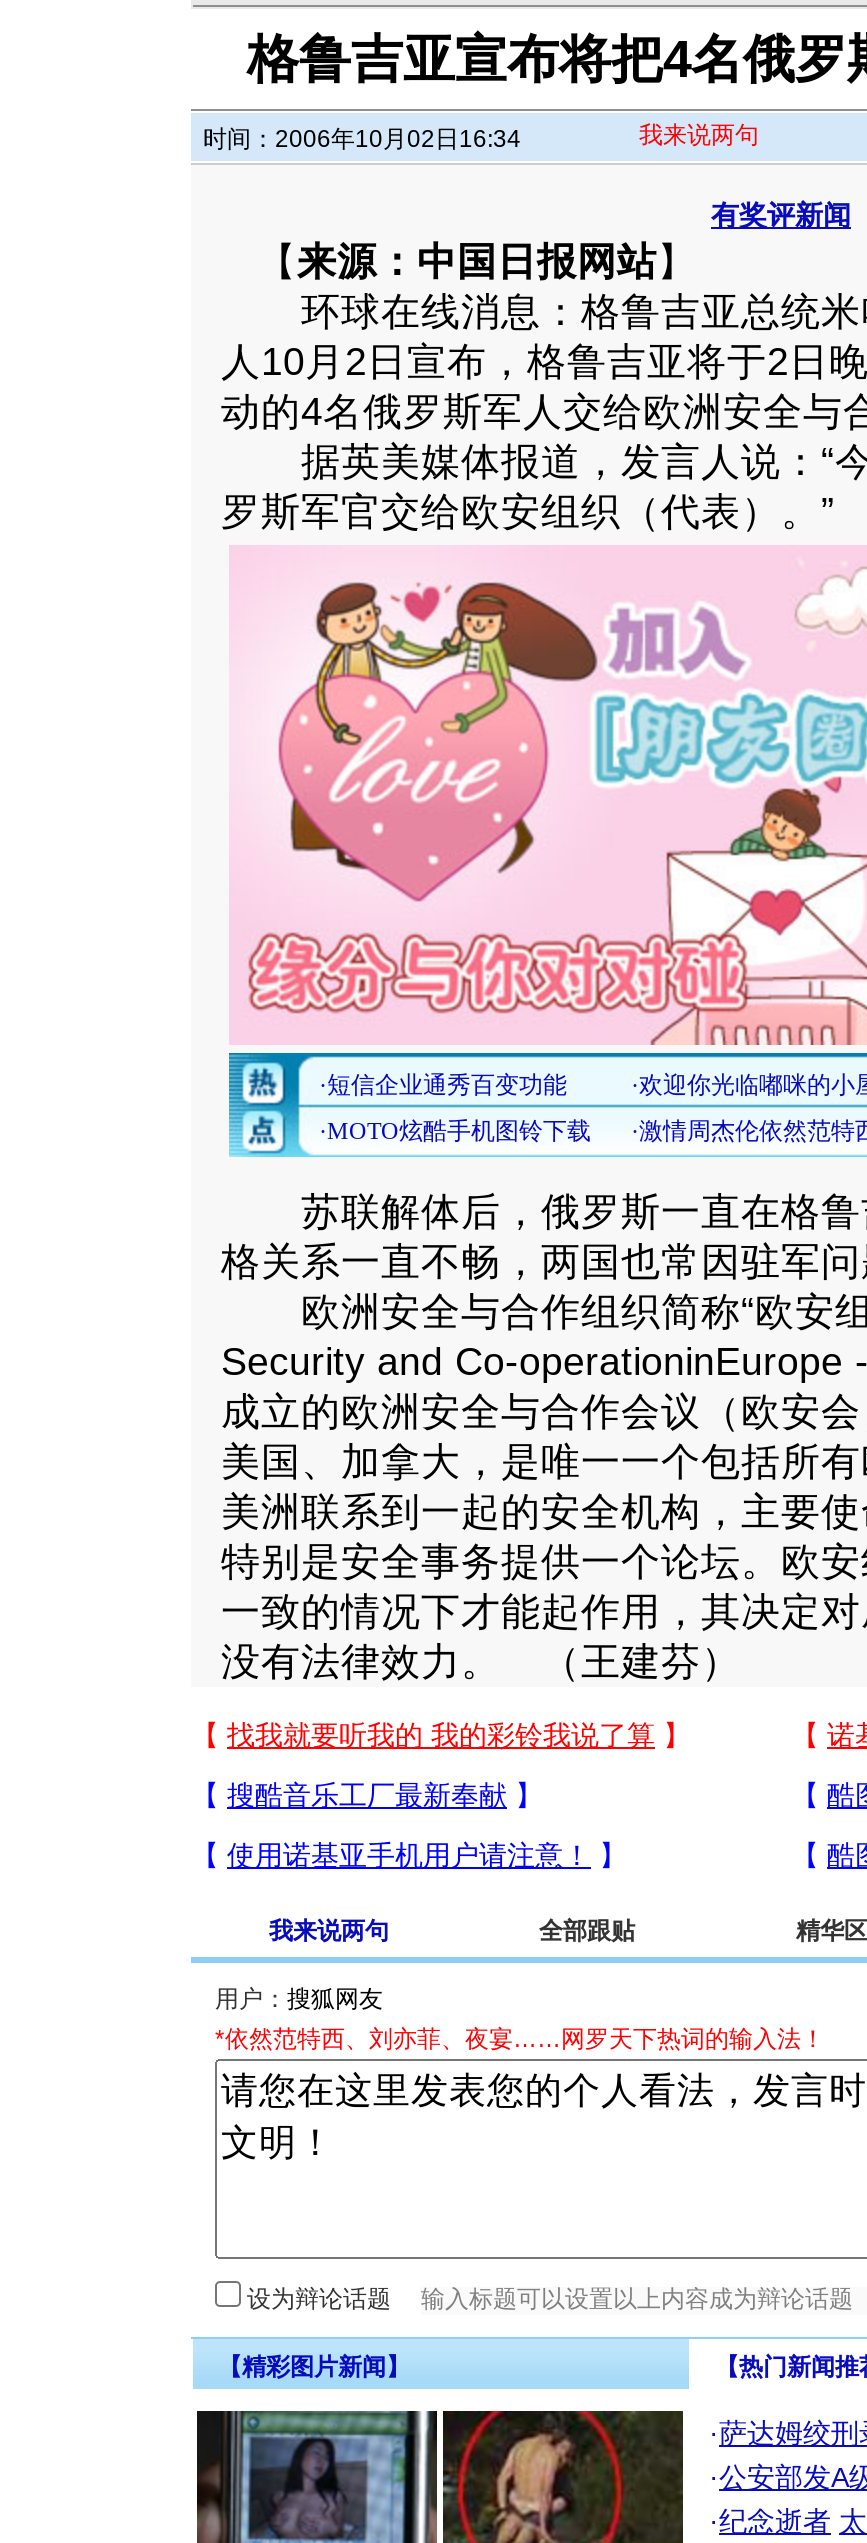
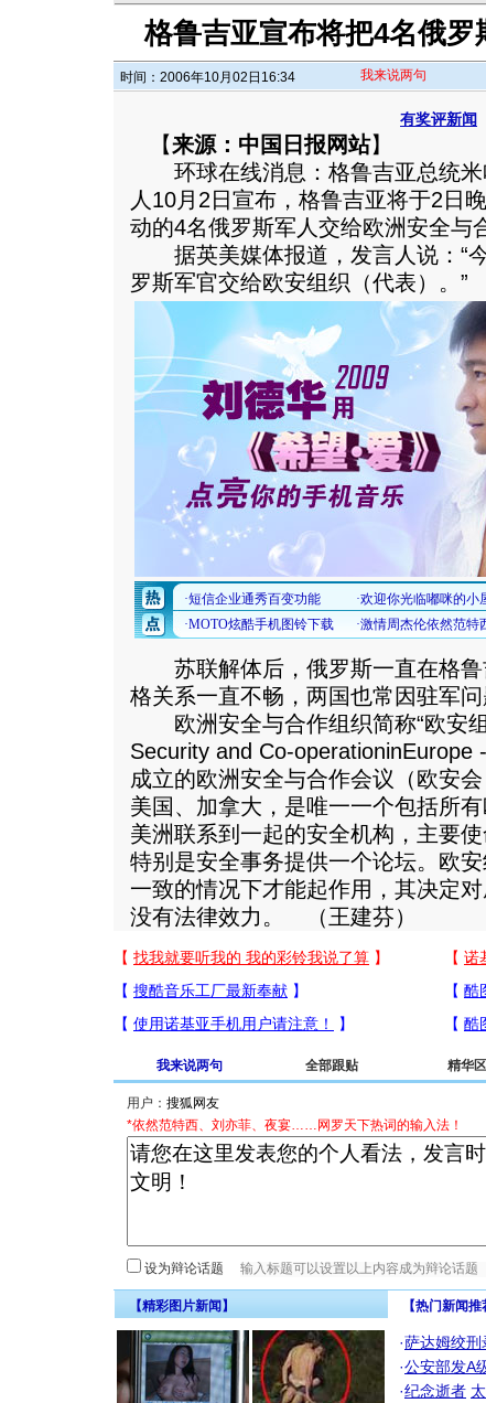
[229,545,861,1047] [image] -> [134,300,483,577] [image]

